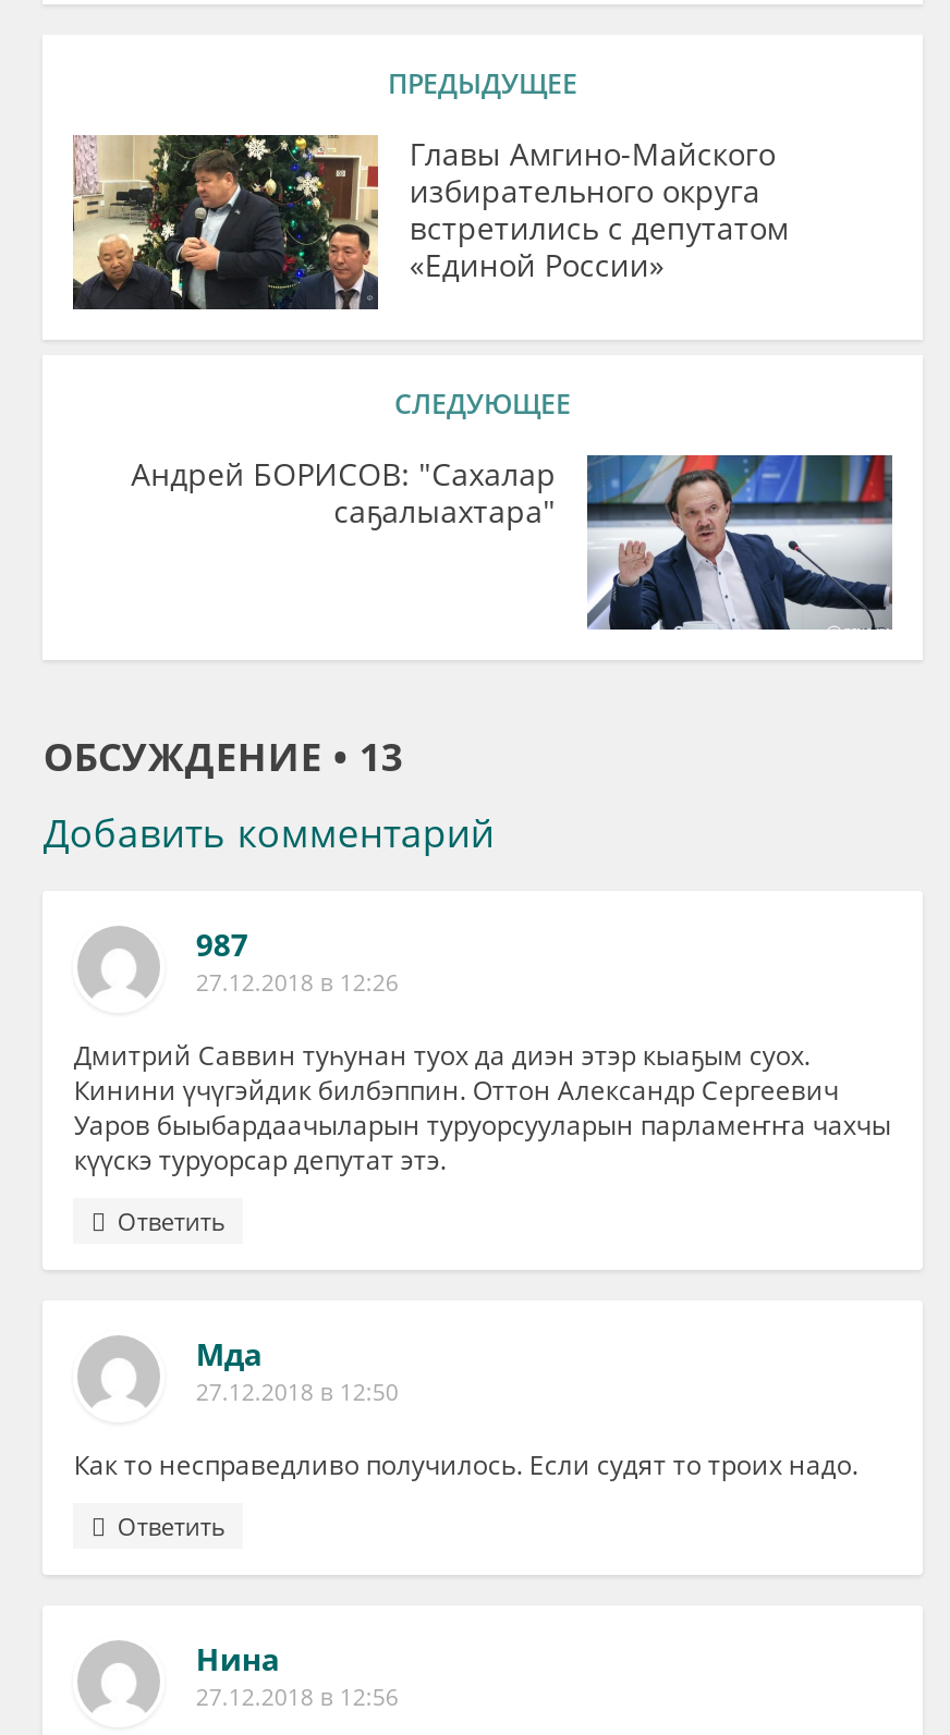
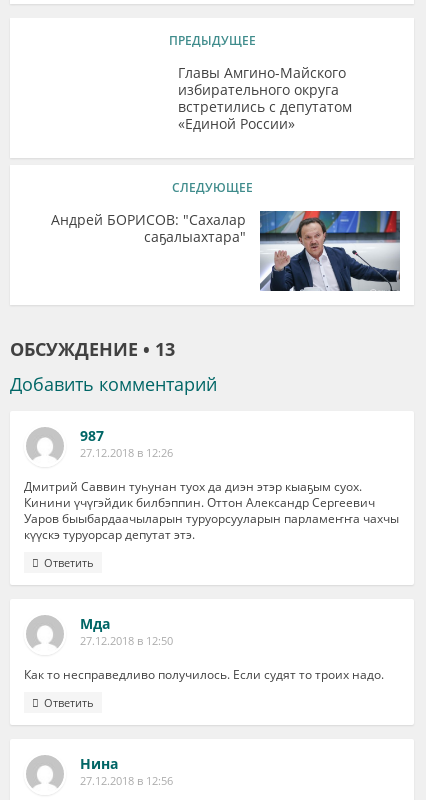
[71,133,380,311] [image] -> none

